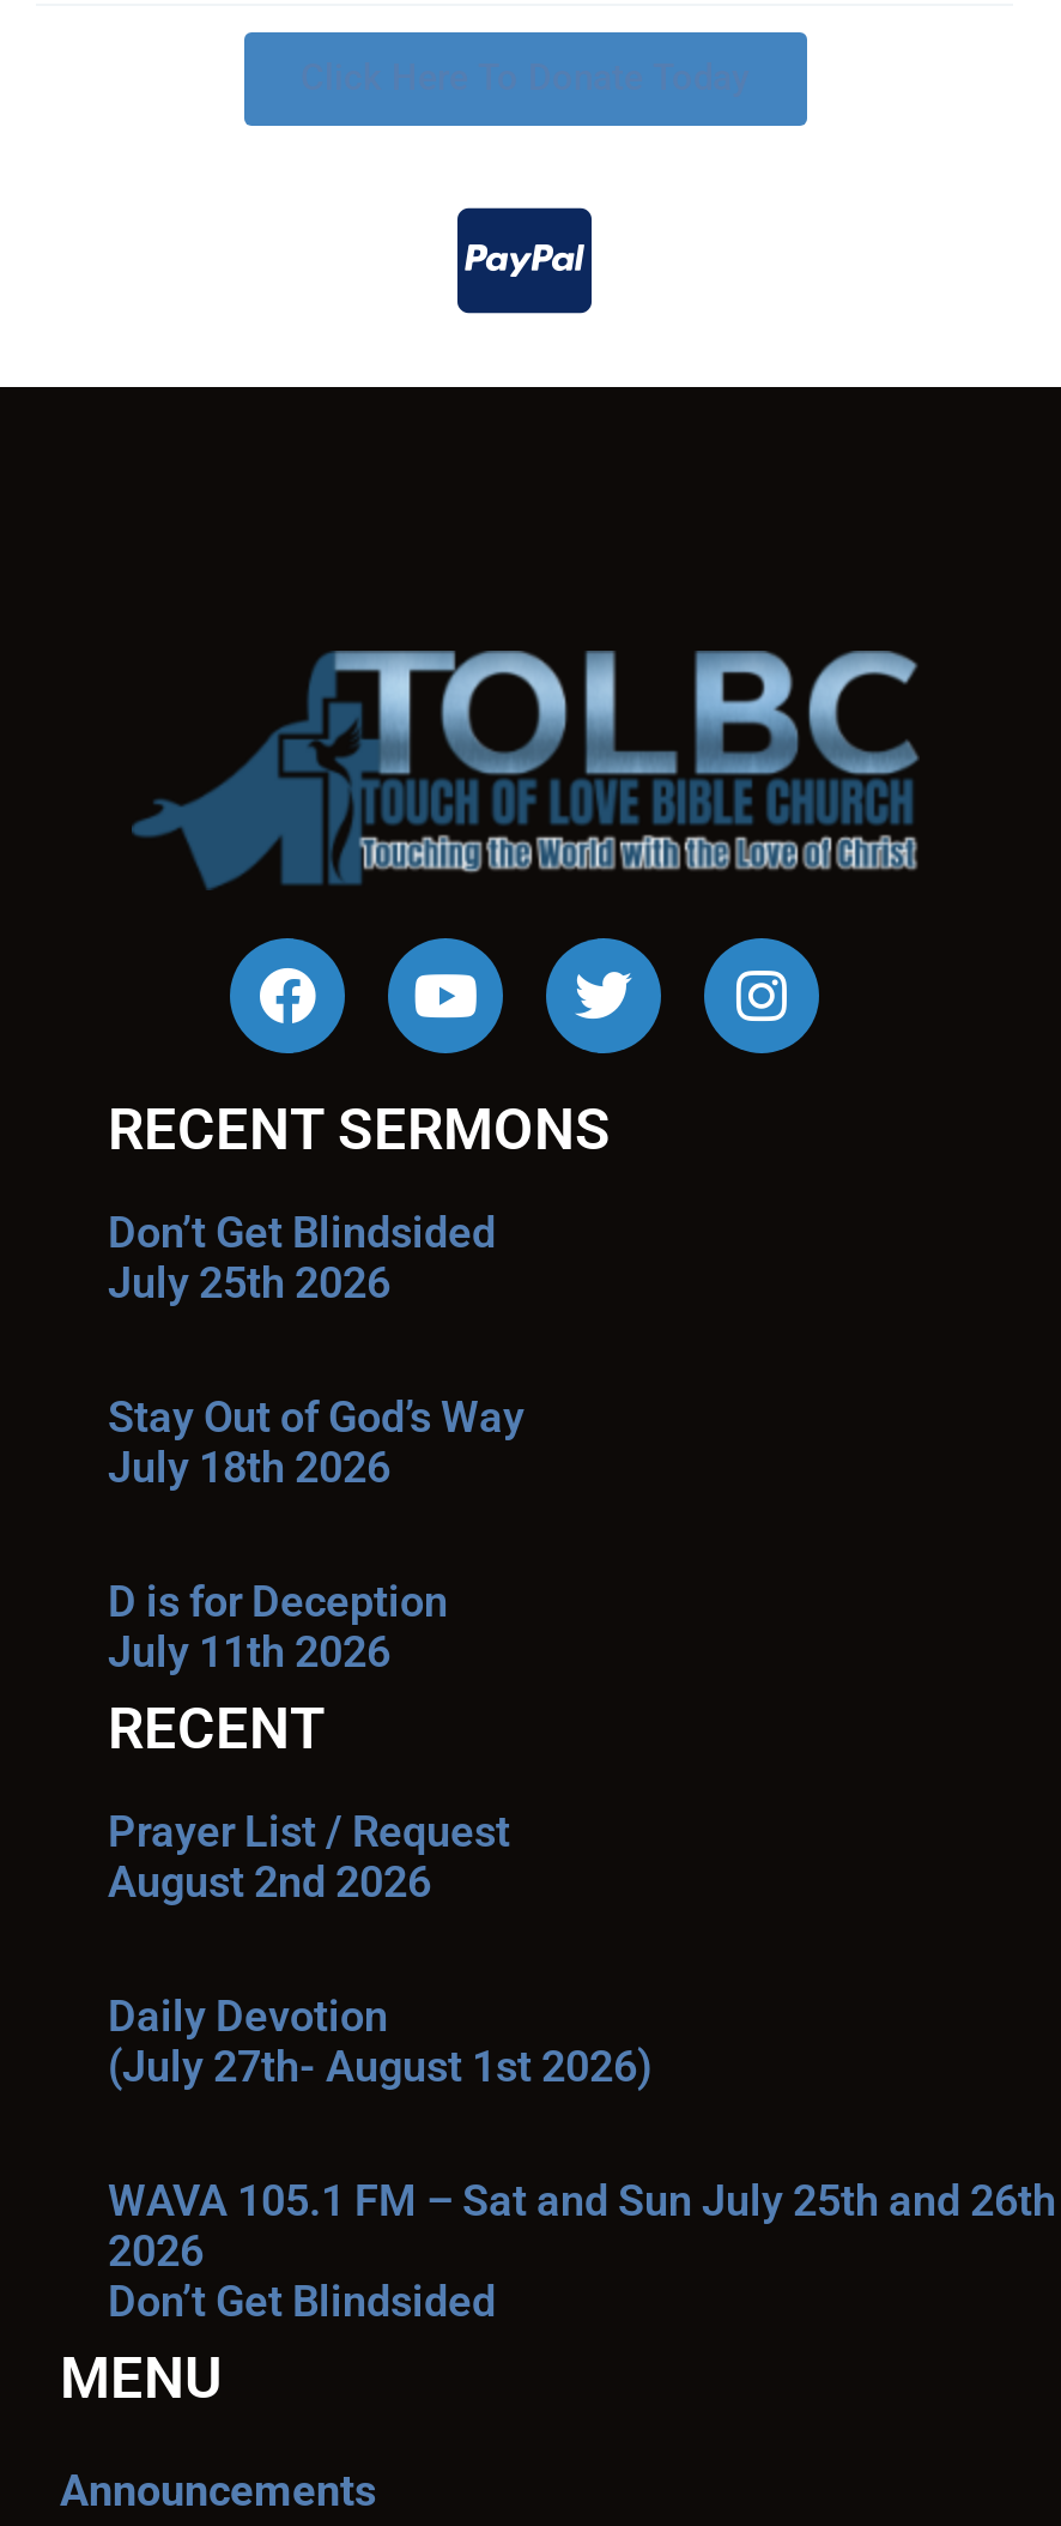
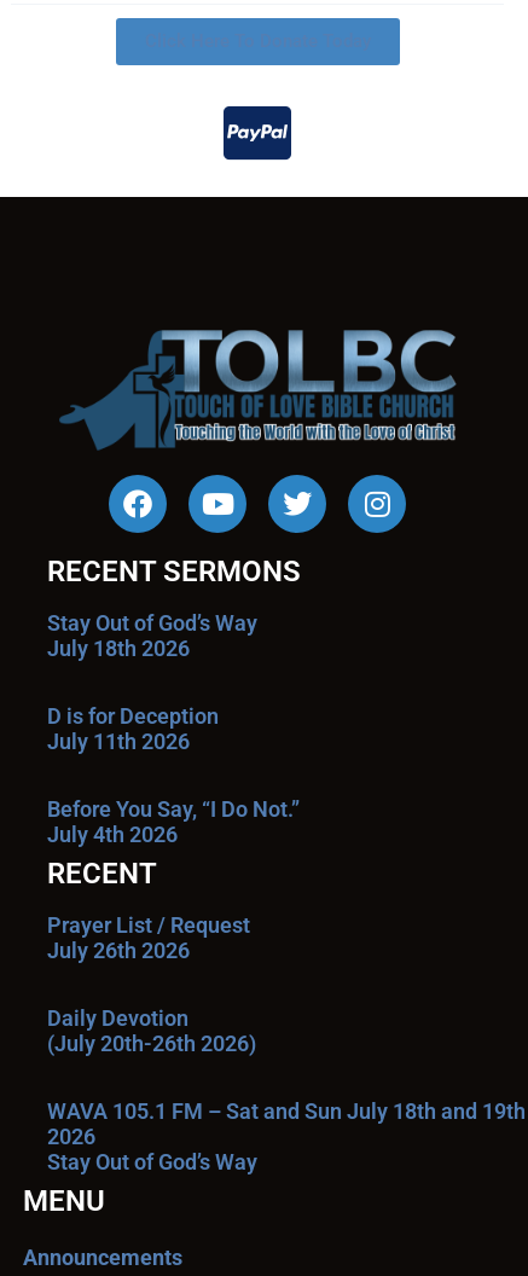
[108,1207,496,1307] Don’t Get Blindsided | July 25th 2026 -> none
moved [108,1391,525,1676] -> [47,610,257,754]: Stay Out of God’s Way | July 18th 2026 | D is for Deception | July 11th 2026
none -> [47,796,300,847] Before You Say, “I Do Not.” | July 4th 2026
[108,1856,431,1906] August 2nd 2026 -> [47,938,190,963] July 26th 2026
[108,2041,651,2091] (July 27th- August 1st 2026) -> [47,1031,256,1056] (July 20th-26th 2026)
[108,2175,1056,2225] WAVA 105.1 FM – Sat and Sun July 25th and 26th -> [47,1098,526,1124] WAVA 105.1 FM – Sat and Sun July 18th and 19th
[108,2276,496,2326] Don’t Get Blindsided -> [47,1149,257,1174] Stay Out of God’s Way

